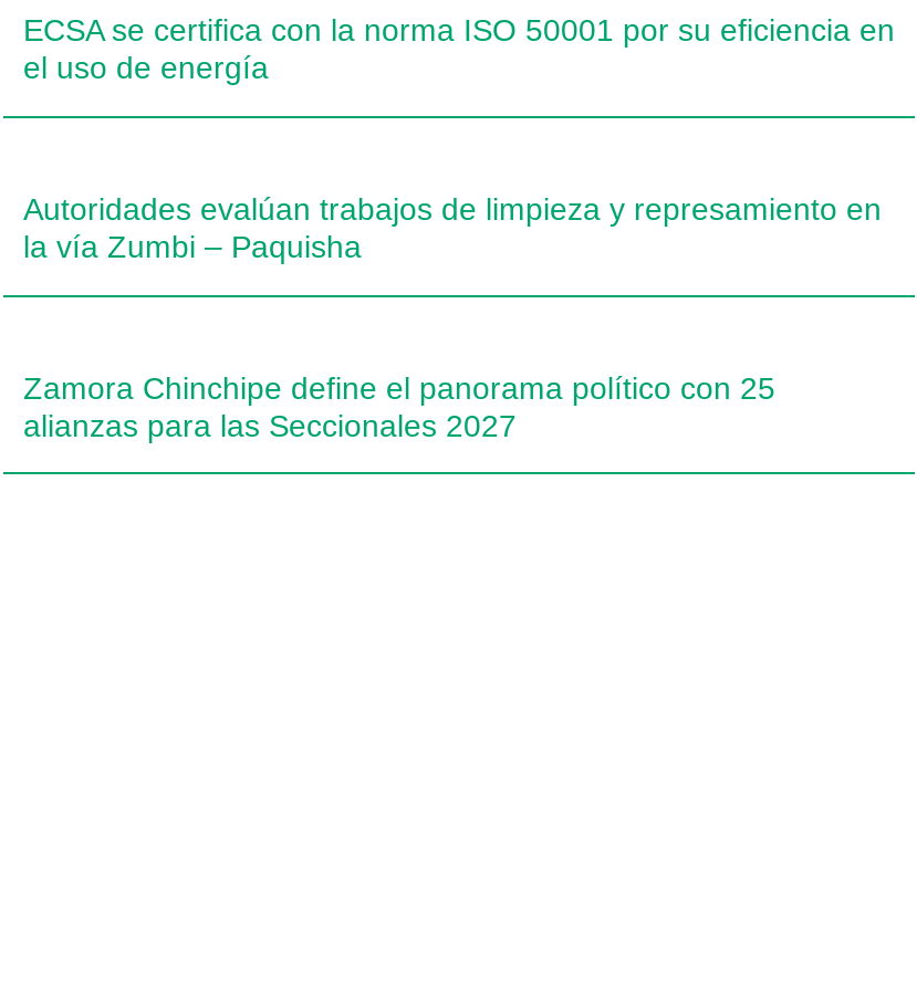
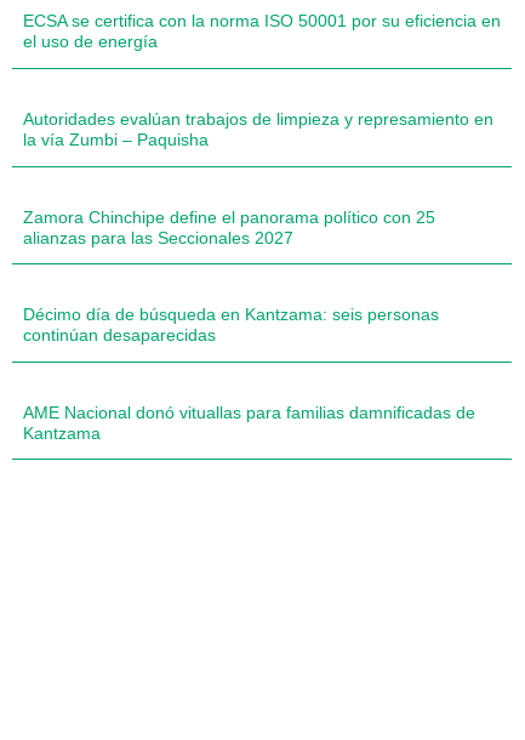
none -> [23,305,439,345] Décimo día de búsqueda en Kantzama: seis personas | continúan desaparecidas
none -> [23,402,475,442] AME Nacional donó vituallas para familias damnificadas de | Kantzama

